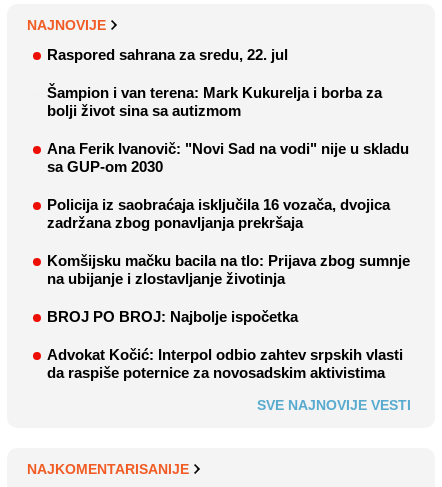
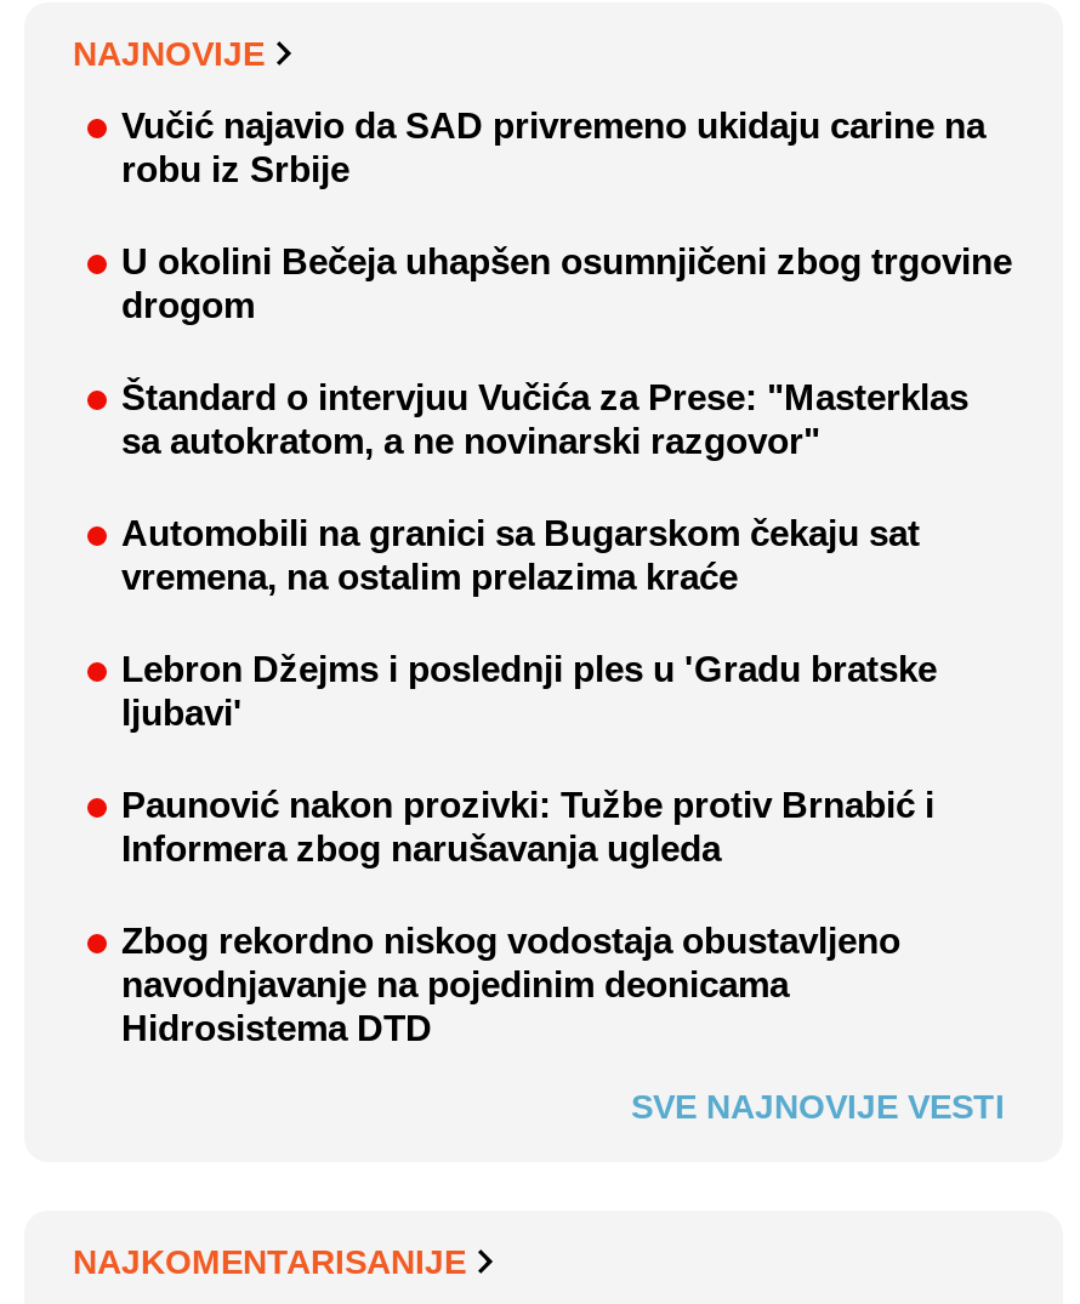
[47,46,288,63] Raspored sahrana za sredu, 22. jul -> [121,104,985,189] Vučić najavio da SAD privremeno ukidaju carine na | robu iz Srbije
[47,84,382,119] Šampion i van terena: Mark Kukurelja i borba za | bolji život sina sa autizmom -> [121,240,1012,325] U okolini Bečeja uhapšen osumnjičeni zbog trgovine | drogom
[47,140,409,175] Ana Ferik Ivanovič: "Novi Sad na vodi" nije u skladu | sa GUP-om 2030 -> [121,376,968,460] Štandard o intervjuu Vučića za Prese: "Masterklas | sa autokratom, a ne novinarski razgovor"
[47,196,390,231] Policija iz saobraćaja isključila 16 vozača, dvojica | zadržana zbog ponavljanja prekršaja -> [121,511,920,596] Automobili na granici sa Bugarskom čekaju sat | vremena, na ostalim prelazima kraće
[47,252,410,287] Komšijsku mačku bacila na tlo: Prijava zbog sumnje | na ubijanje i zlostavljanje životinja -> [121,647,937,732] Lebron Džejms i poslednji ples u 'Gradu bratske | ljubavi'
[47,308,298,325] BROJ PO BROJ: Najbolje ispočetka -> [121,783,934,868] Paunović nakon prozivki: Tužbe protiv Brnabić i | Informera zbog narušavanja ugleda
[47,346,403,381] Advokat Kočić: Interpol odbio zahtev srpskih vlasti | da raspiše poternice za novosadskim aktivistima -> [121,919,900,1048] Zbog rekordno niskog vodostaja obustavljeno | navodnjavanje na pojedinim deonicama | Hidrosistema DTD

